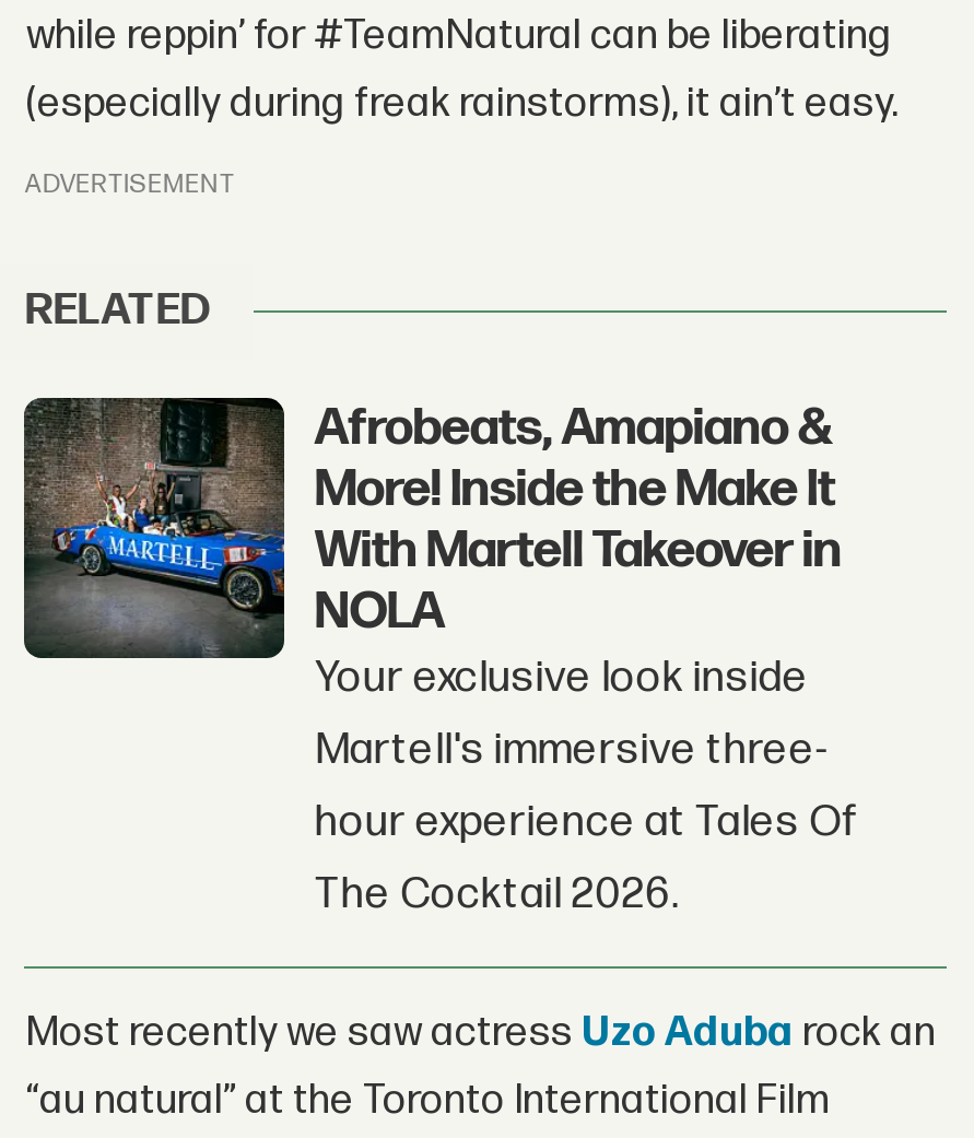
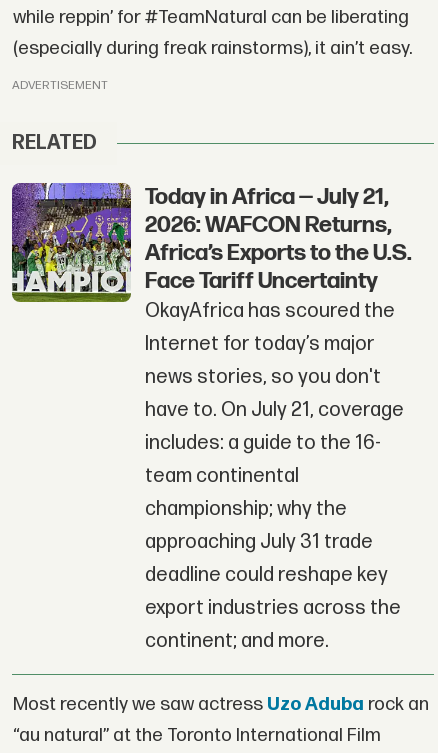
[22,396,859,921] [image] | Afrobeats, Amapiano & | More! Inside the Make It | With Martell Takeover in | NOLA | Your exclusive look inside | Martell's immersive three- | hour experience at Tales Of | The Cocktail 2026. -> [11,182,412,653] [image] | Today in Africa — July 21, | 2026: WAFCON Returns, | Africa’s Exports to the U.S. | Face Tariff Uncertainty | OkayAfrica has scoured the | Internet for today’s major | news stories, so you don't | have to. On July 21, coverage | includes: a guide to the 16- | team continental | championship; why the | approaching July 31 trade | deadline could reshape key | export industries across the | continent; and more.

